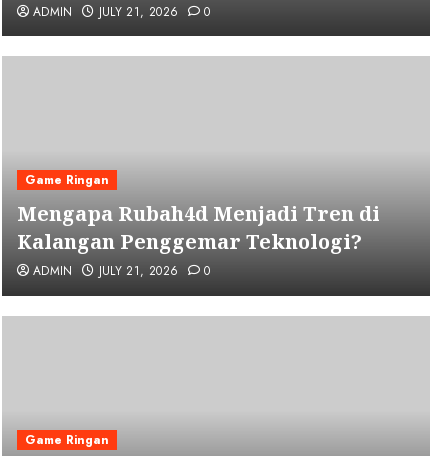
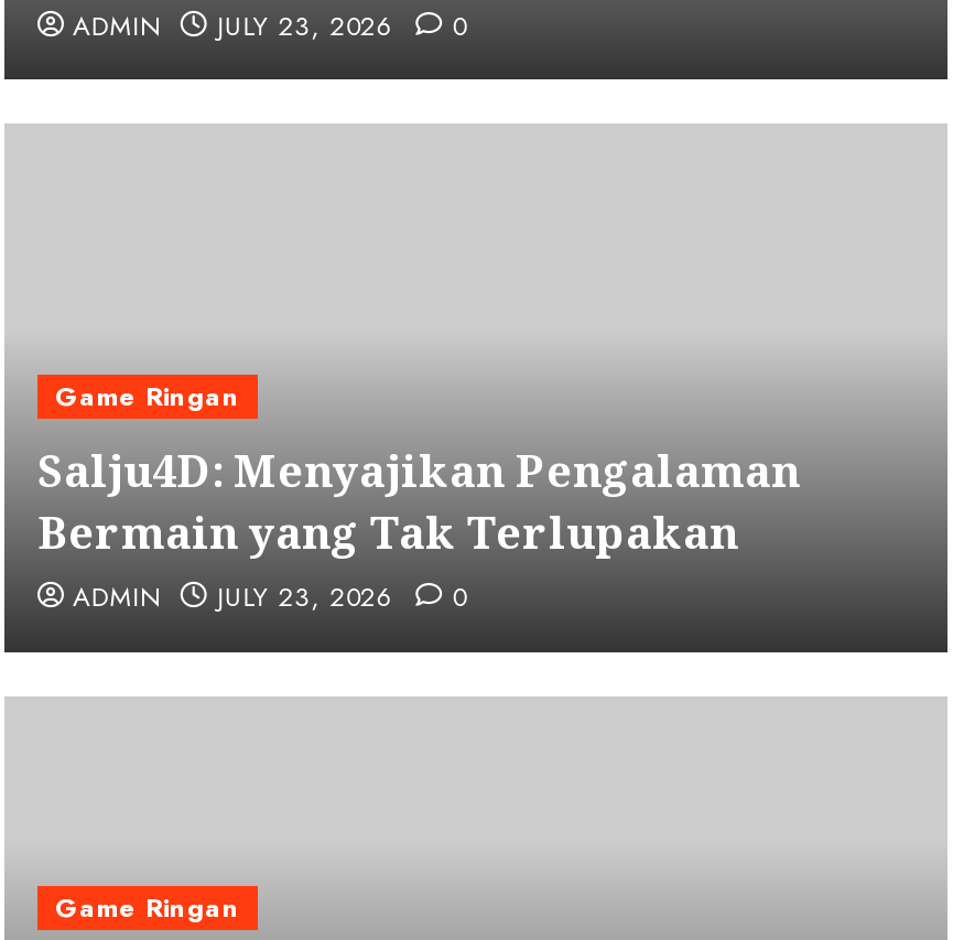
[33,3,211,21] ADMIN JULY 21, 2026 0 -> [73,7,467,46] ADMIN JULY 23, 2026 0
[17,200,380,255] Mengapa Rubah4d Menjadi Tren di | Kalangan Penggemar Teknologi? -> [37,441,800,562] Salju4D: Menyajikan Pengalaman | Bermain yang Tak Terlupakan
[33,262,211,280] ADMIN JULY 21, 2026 0 -> [73,577,467,617] ADMIN JULY 23, 2026 0

